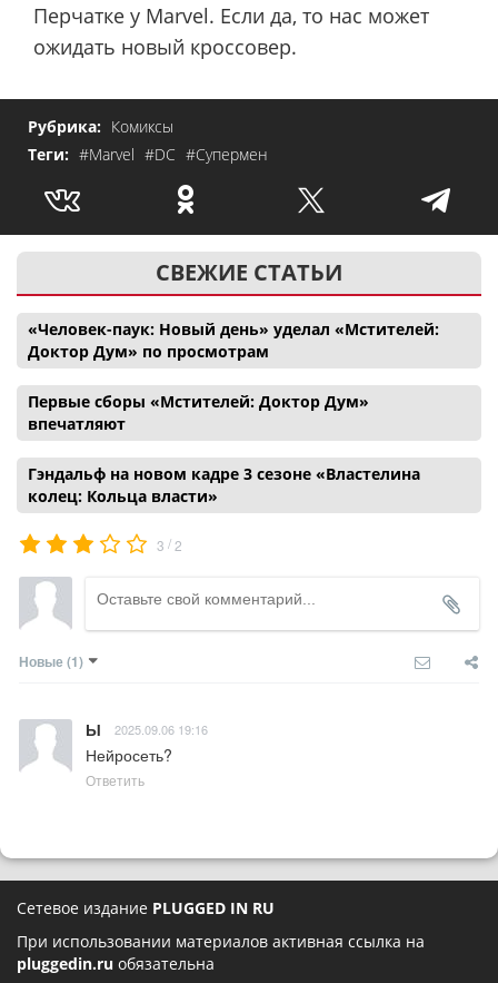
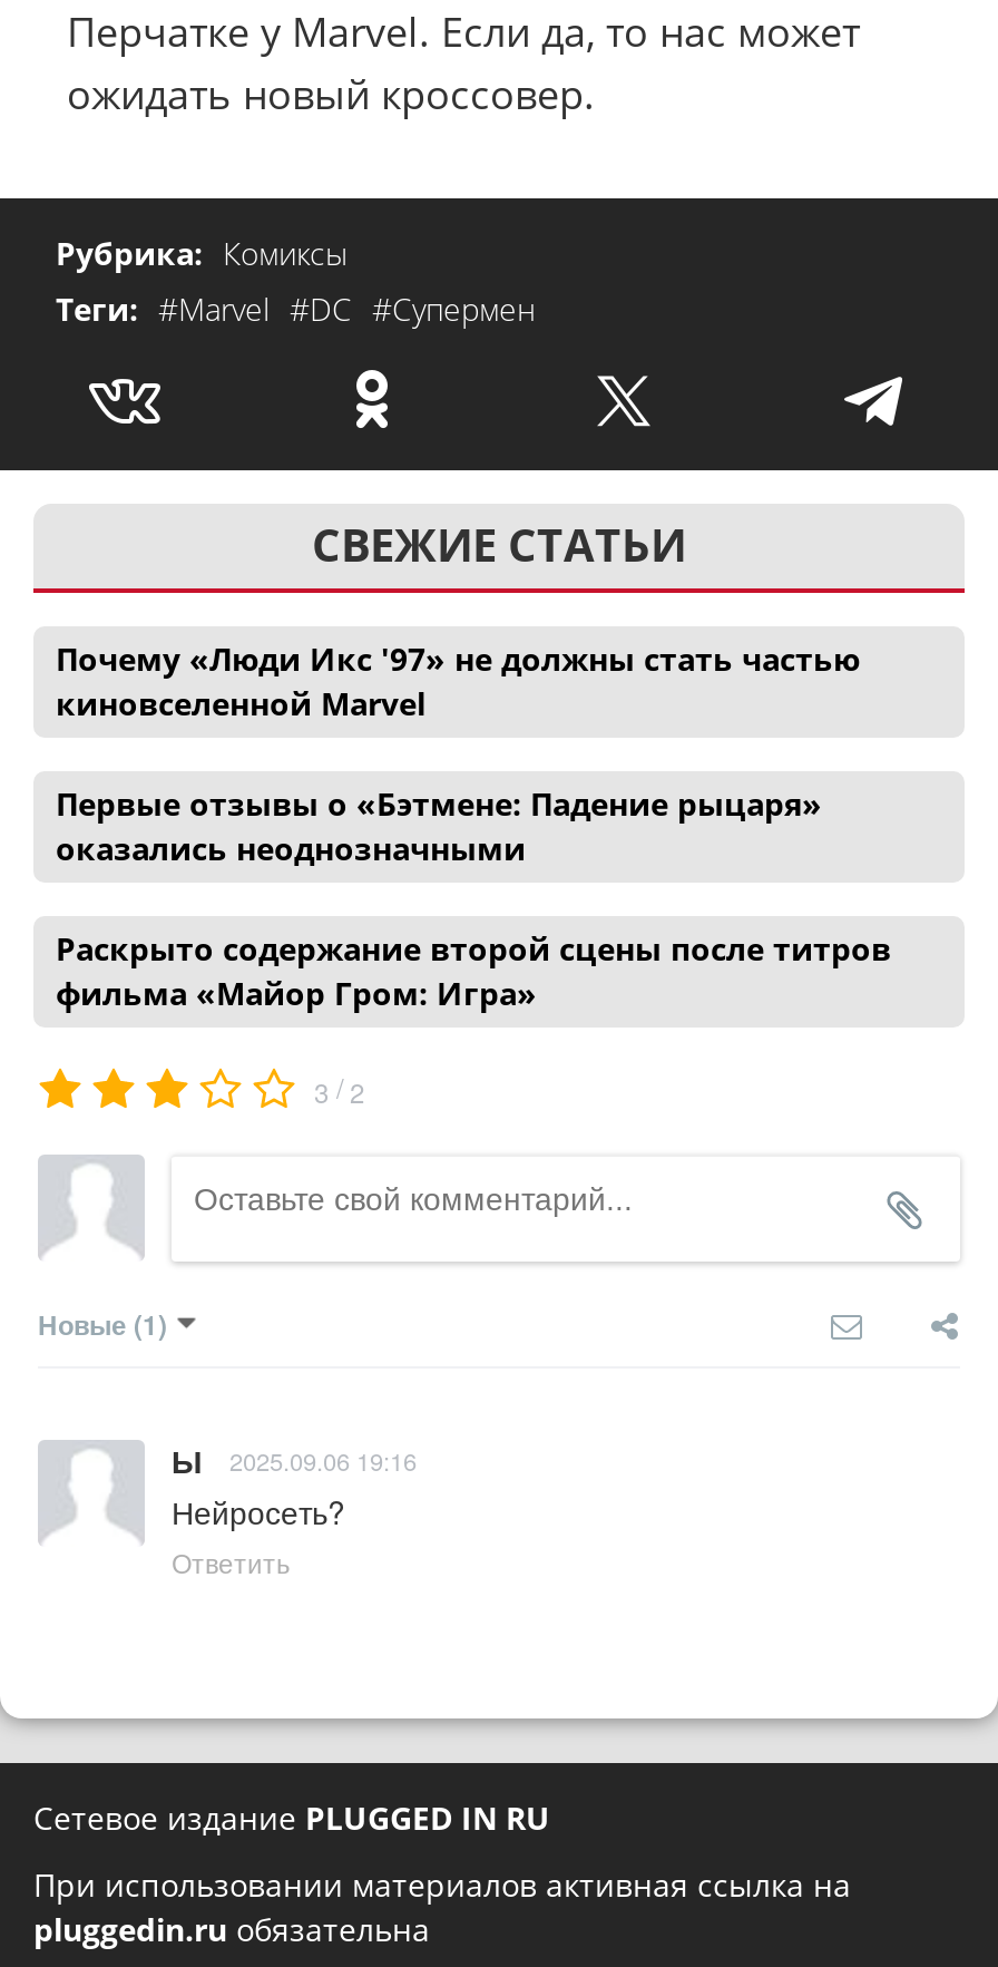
[28,318,439,362] «Человек-паук: Новый день» уделал «Мстителей: | Доктор Дум» по просмотрам -> [56,637,860,724] Почему «Люди Икс '97» не должны стать частью | киновселенной Marvel
[28,391,369,434] Первые сборы «Мстителей: Доктор Дум» | впечатляют -> [56,782,822,869] Первые отзывы о «Бэтмене: Падение рыцаря» | оказались неоднозначными
[28,463,420,506] Гэндальф на новом кадре 3 сезоне «Властелина | колец: Кольца власти» -> [56,927,891,1014] Раскрыто содержание второй сцены после титров | фильма «Майор Гром: Игра»

